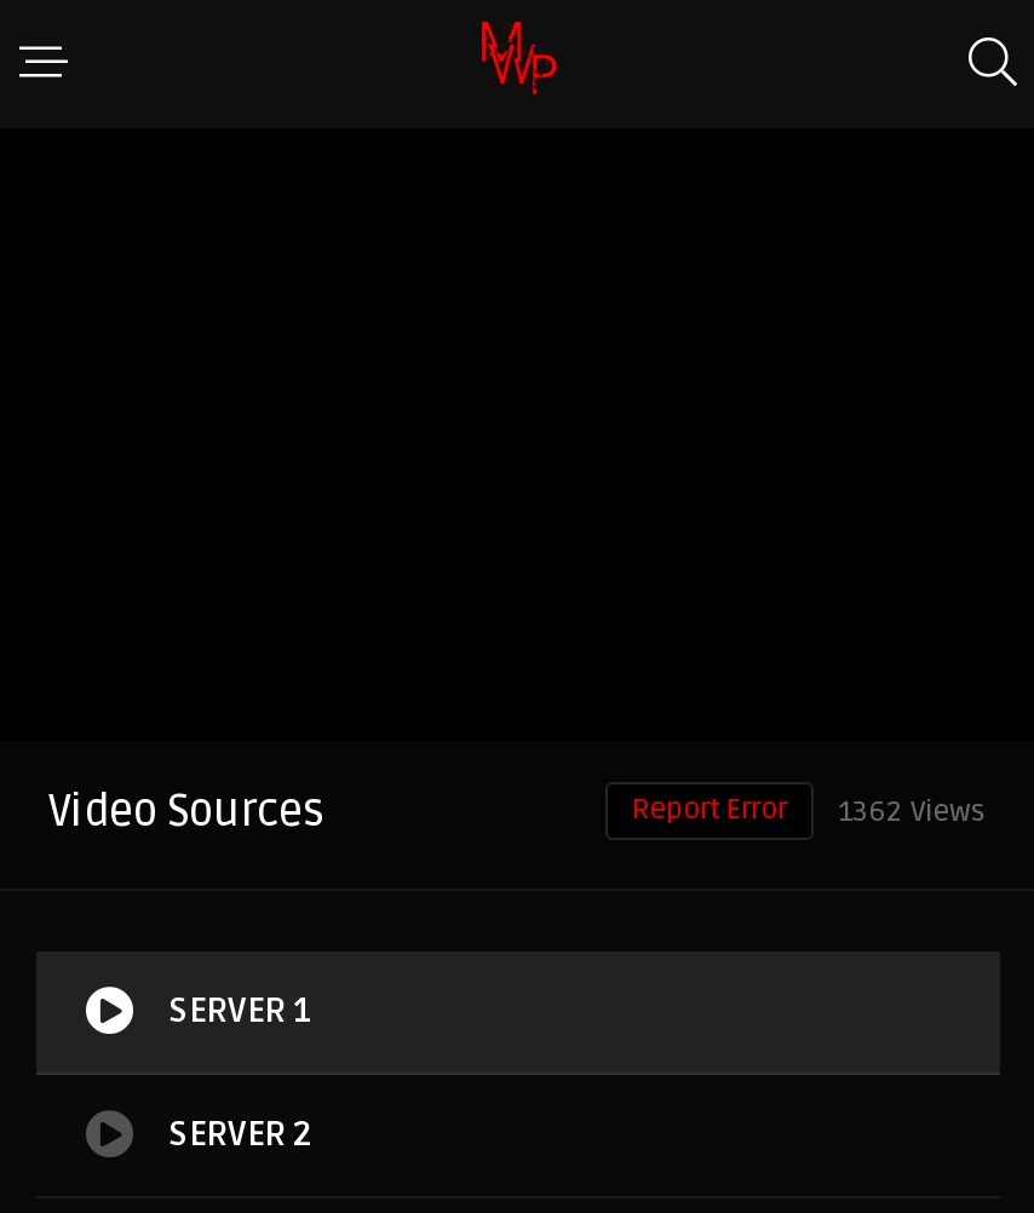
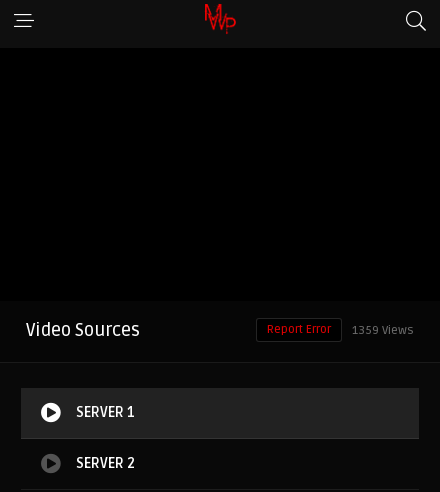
[632,792,988,831] Report Error 1362 Views -> [267,322,414,338] Report Error 1359 Views

